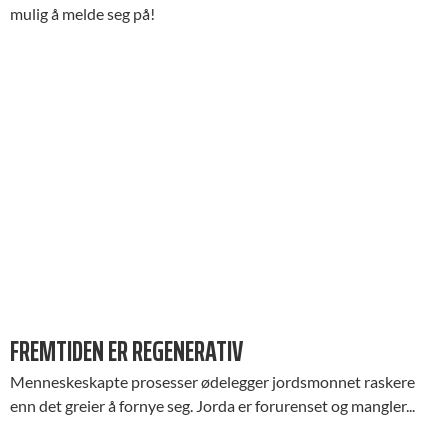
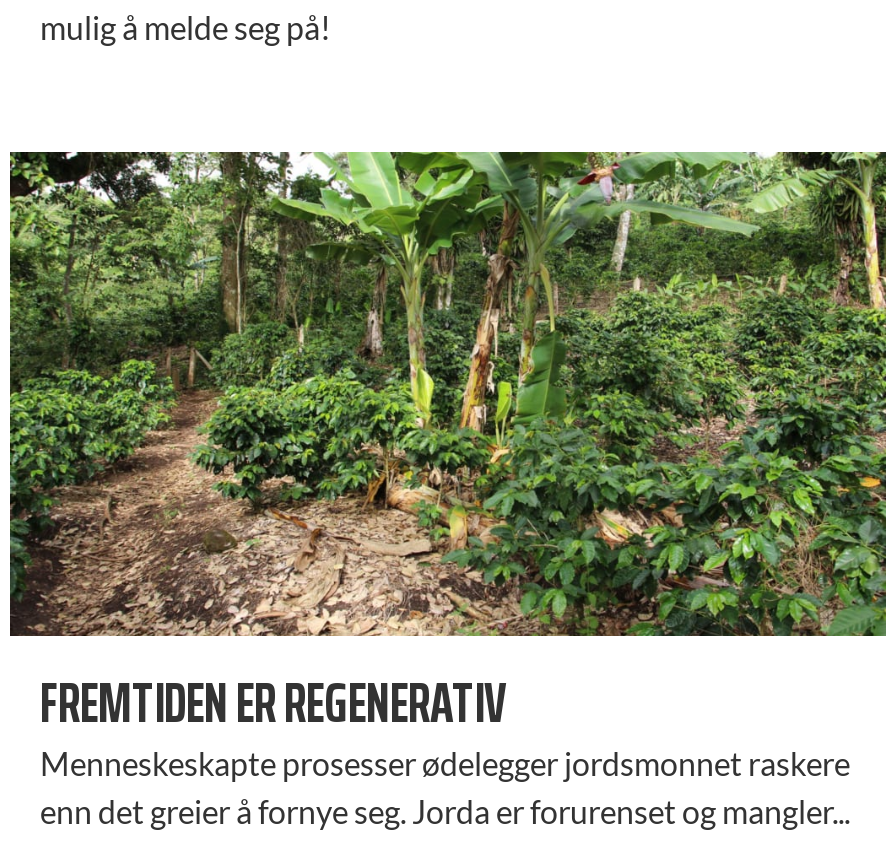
none -> [8,150,888,638] [image]

